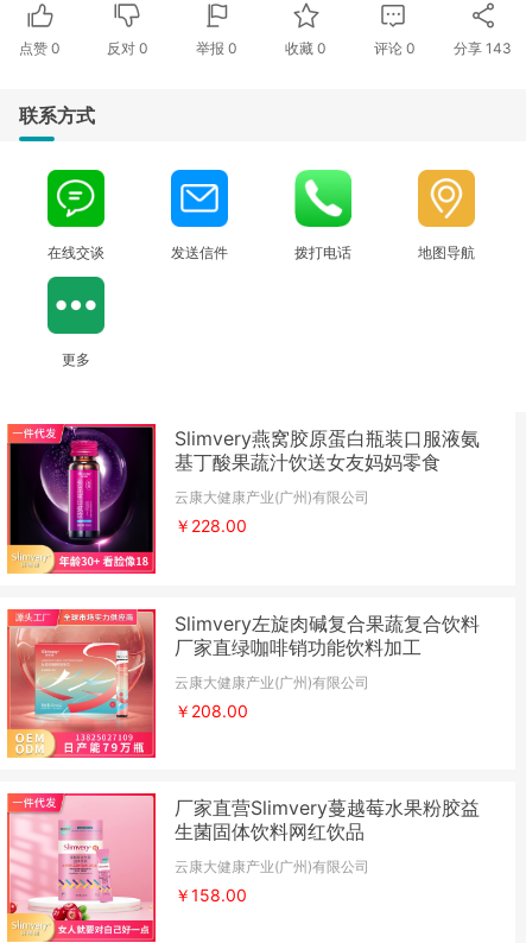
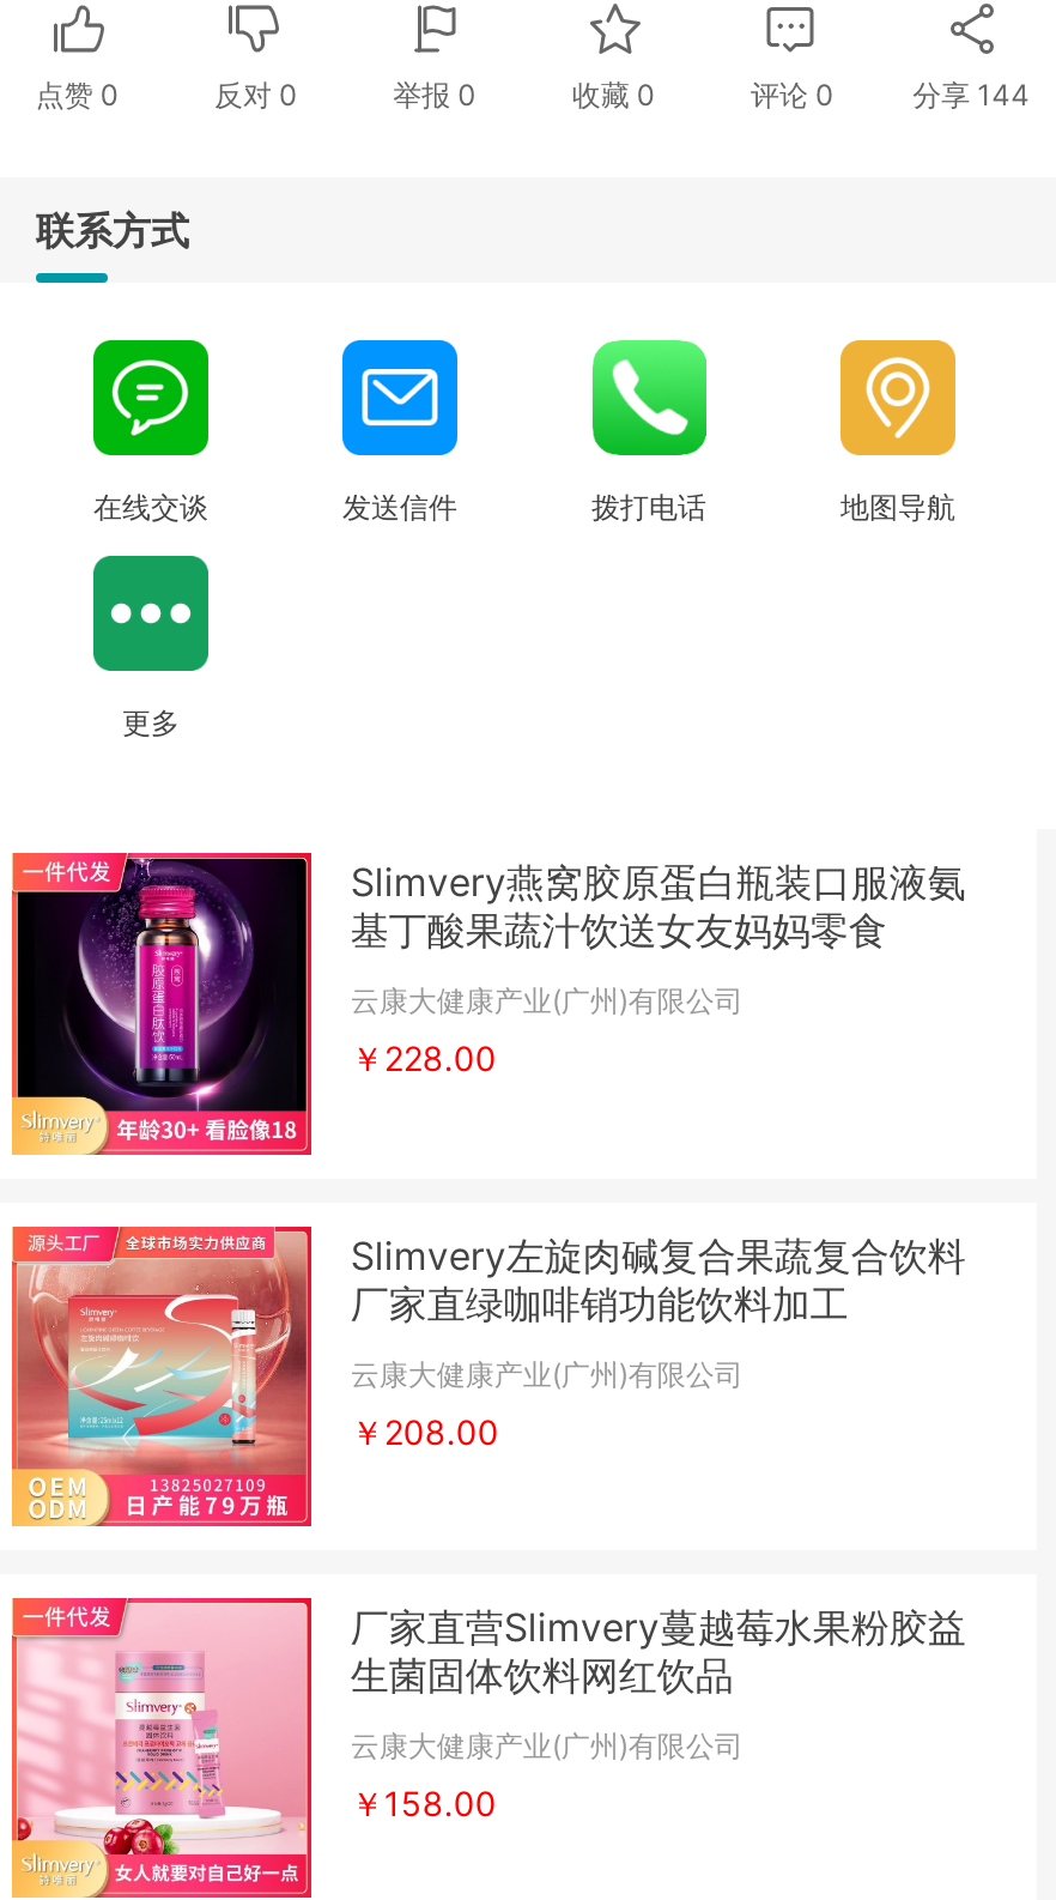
[454,39,512,57] 分享143 -> [913,77,1030,113] 分享144

